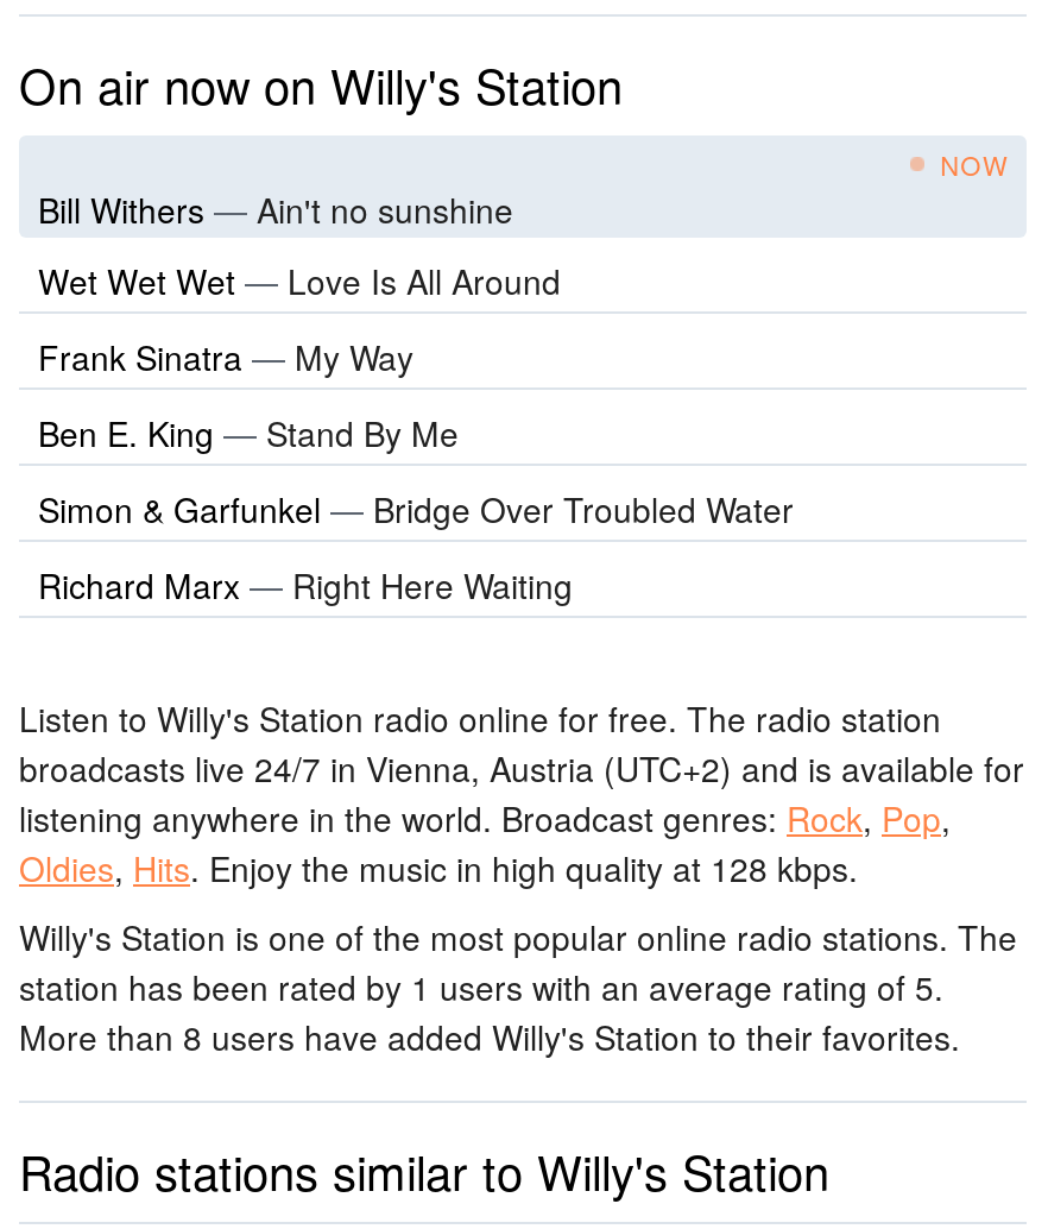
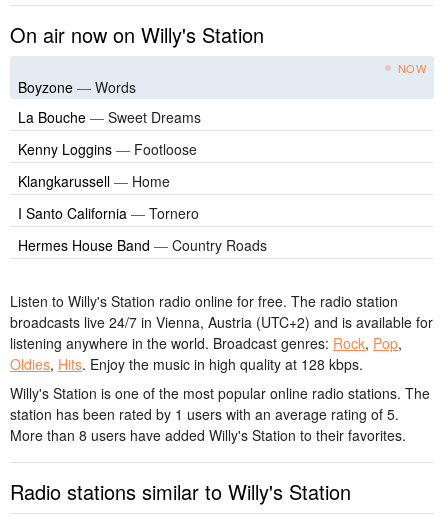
[38,185,513,233] Bill Withers — Ain't no sunshine -> [18,77,136,97] Boyzone — Words
[38,256,561,303] Wet Wet Wet — Love Is All Around -> [18,106,201,126] La Bouche — Sweet Dreams
[38,332,413,379] Frank Sinatra — My Way -> [18,138,197,158] Kenny Loggins — Footloose
[38,408,459,455] Ben E. King — Stand By Me -> [18,170,170,190] Klangkarussell — Home
[38,484,794,531] Simon & Garfunkel — Bridge Over Troubled Water -> [18,202,199,222] I Santo California — Tornero
[38,560,573,607] Richard Marx — Right Here Waiting -> [18,234,267,254] Hermes House Band — Country Roads

